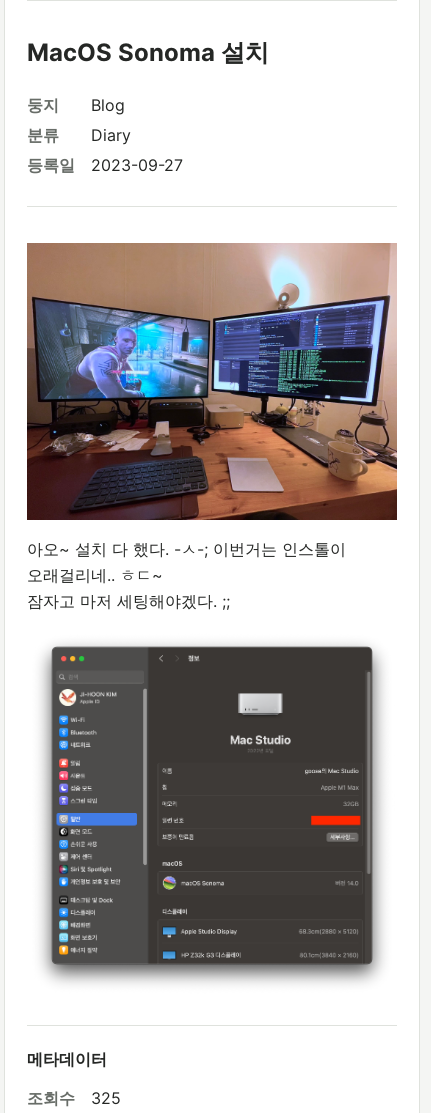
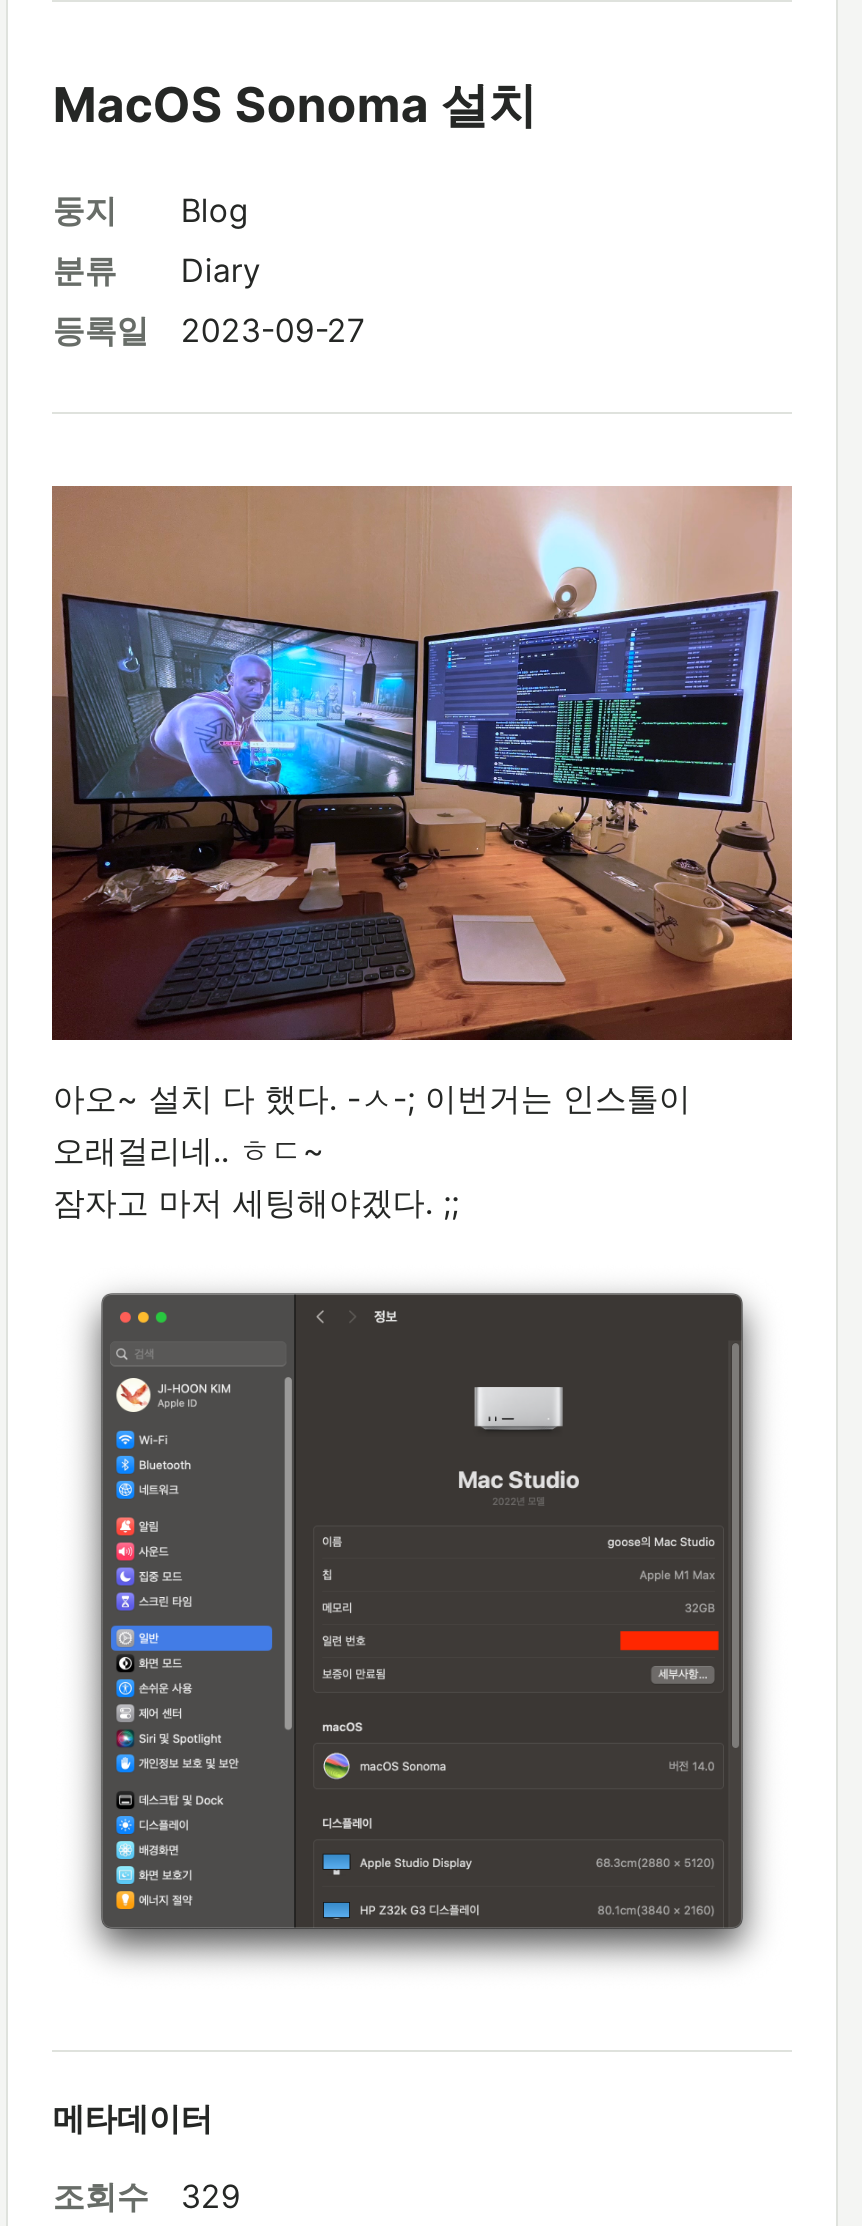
[27,1088,121,1108] 조회수 325 -> [53,2176,241,2216] 조회수 329

